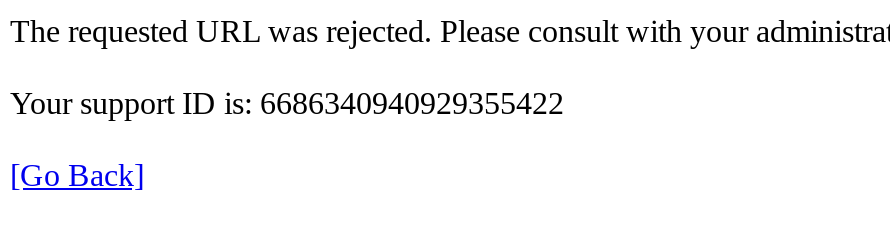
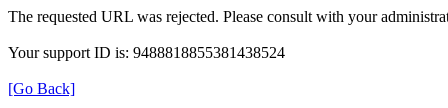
[10,86,564,120] Your support ID is: 6686340940929355422 -> [8,44,285,61] Your support ID is: 9488818855381438524

